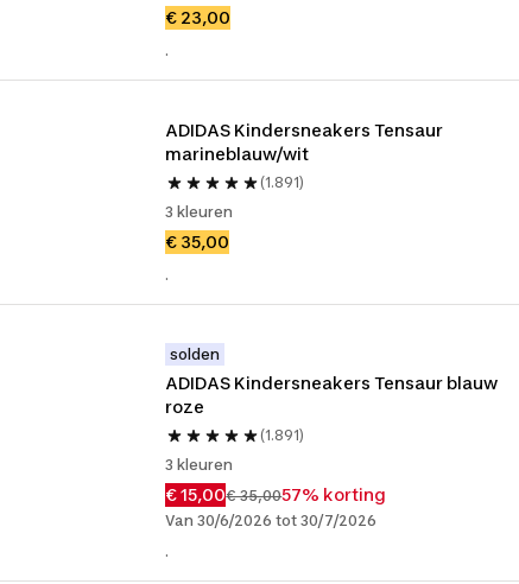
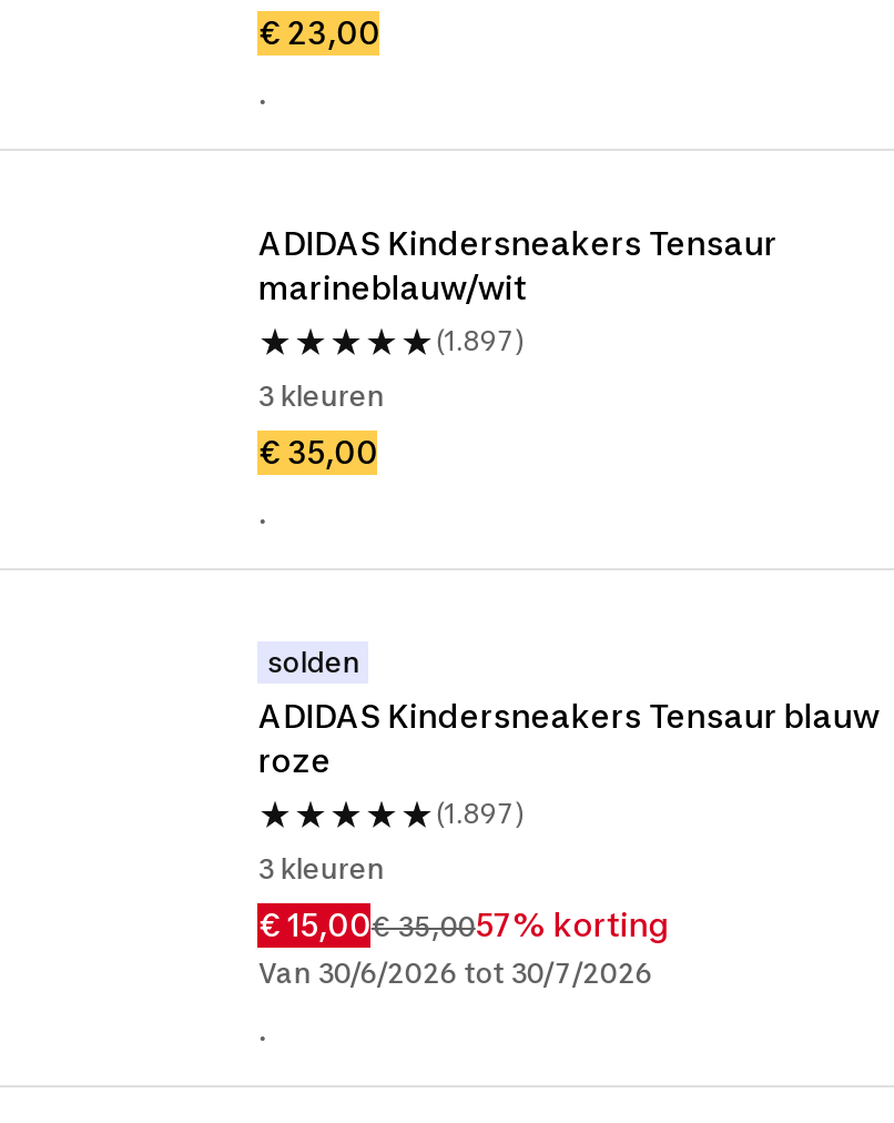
[260,173,304,191] (1.891) -> [435,324,524,357] (1.897)
[260,426,304,444] (1.891) -> [435,797,524,830] (1.897)

